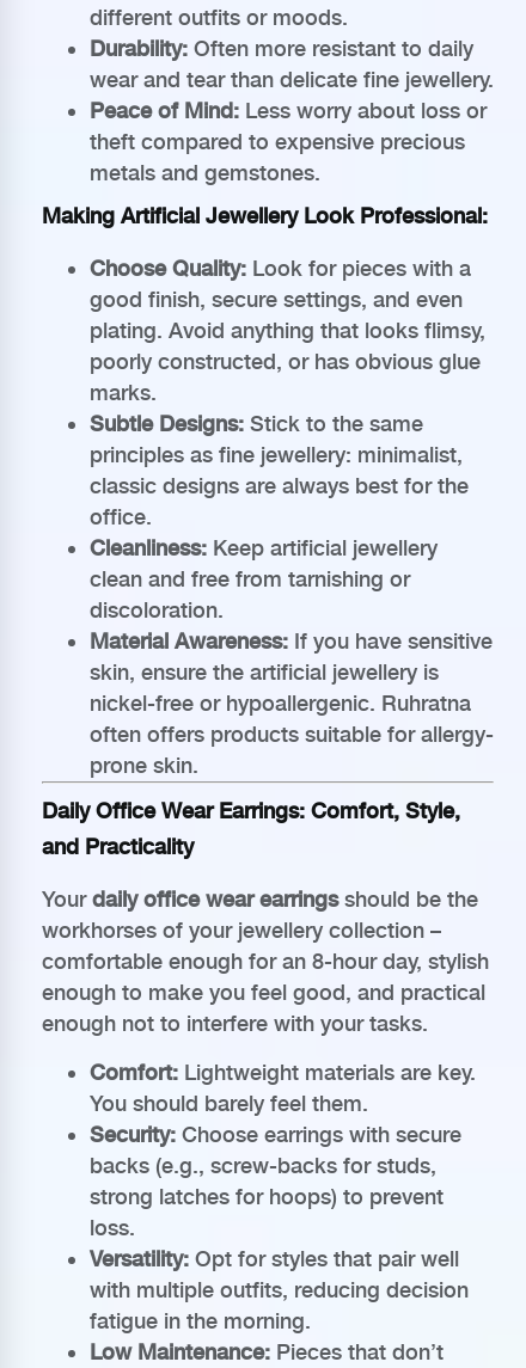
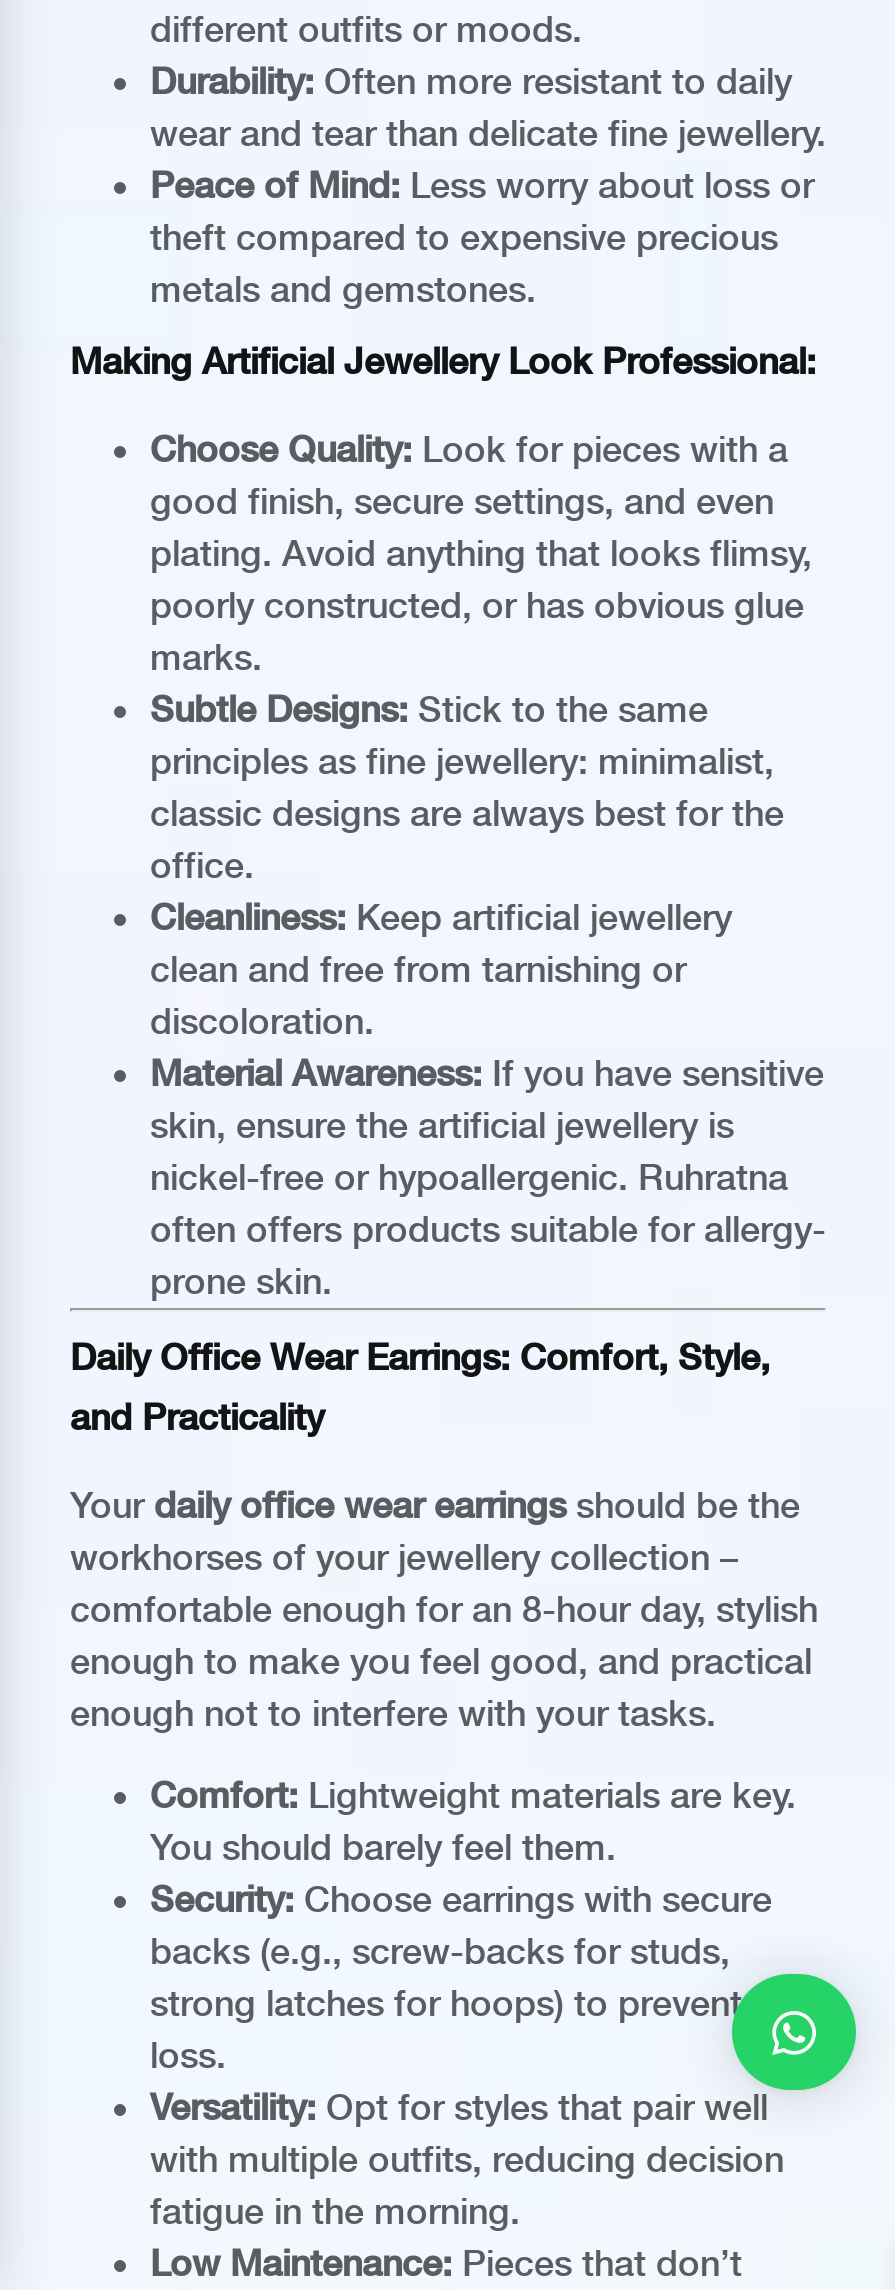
none -> [728,1970,860,2094] [image]

